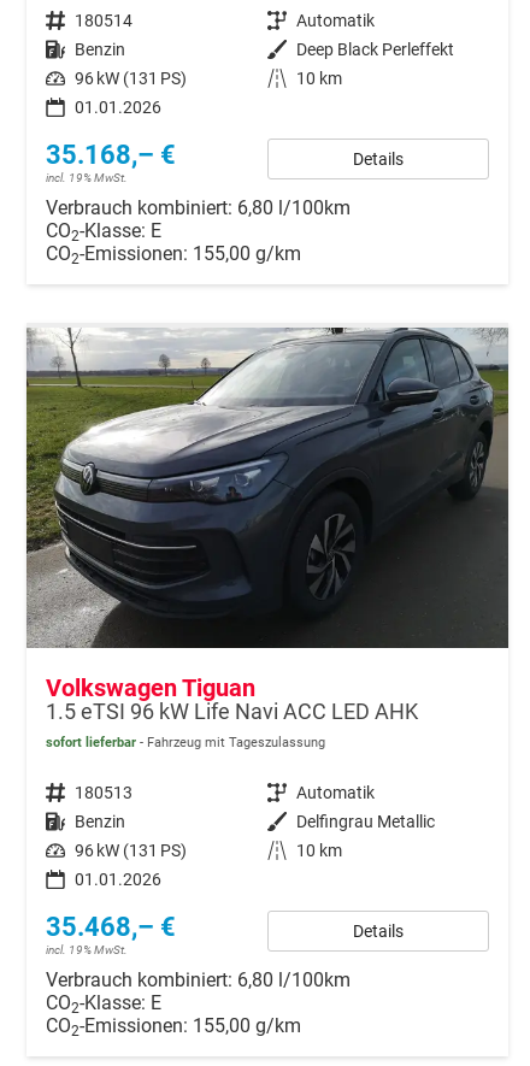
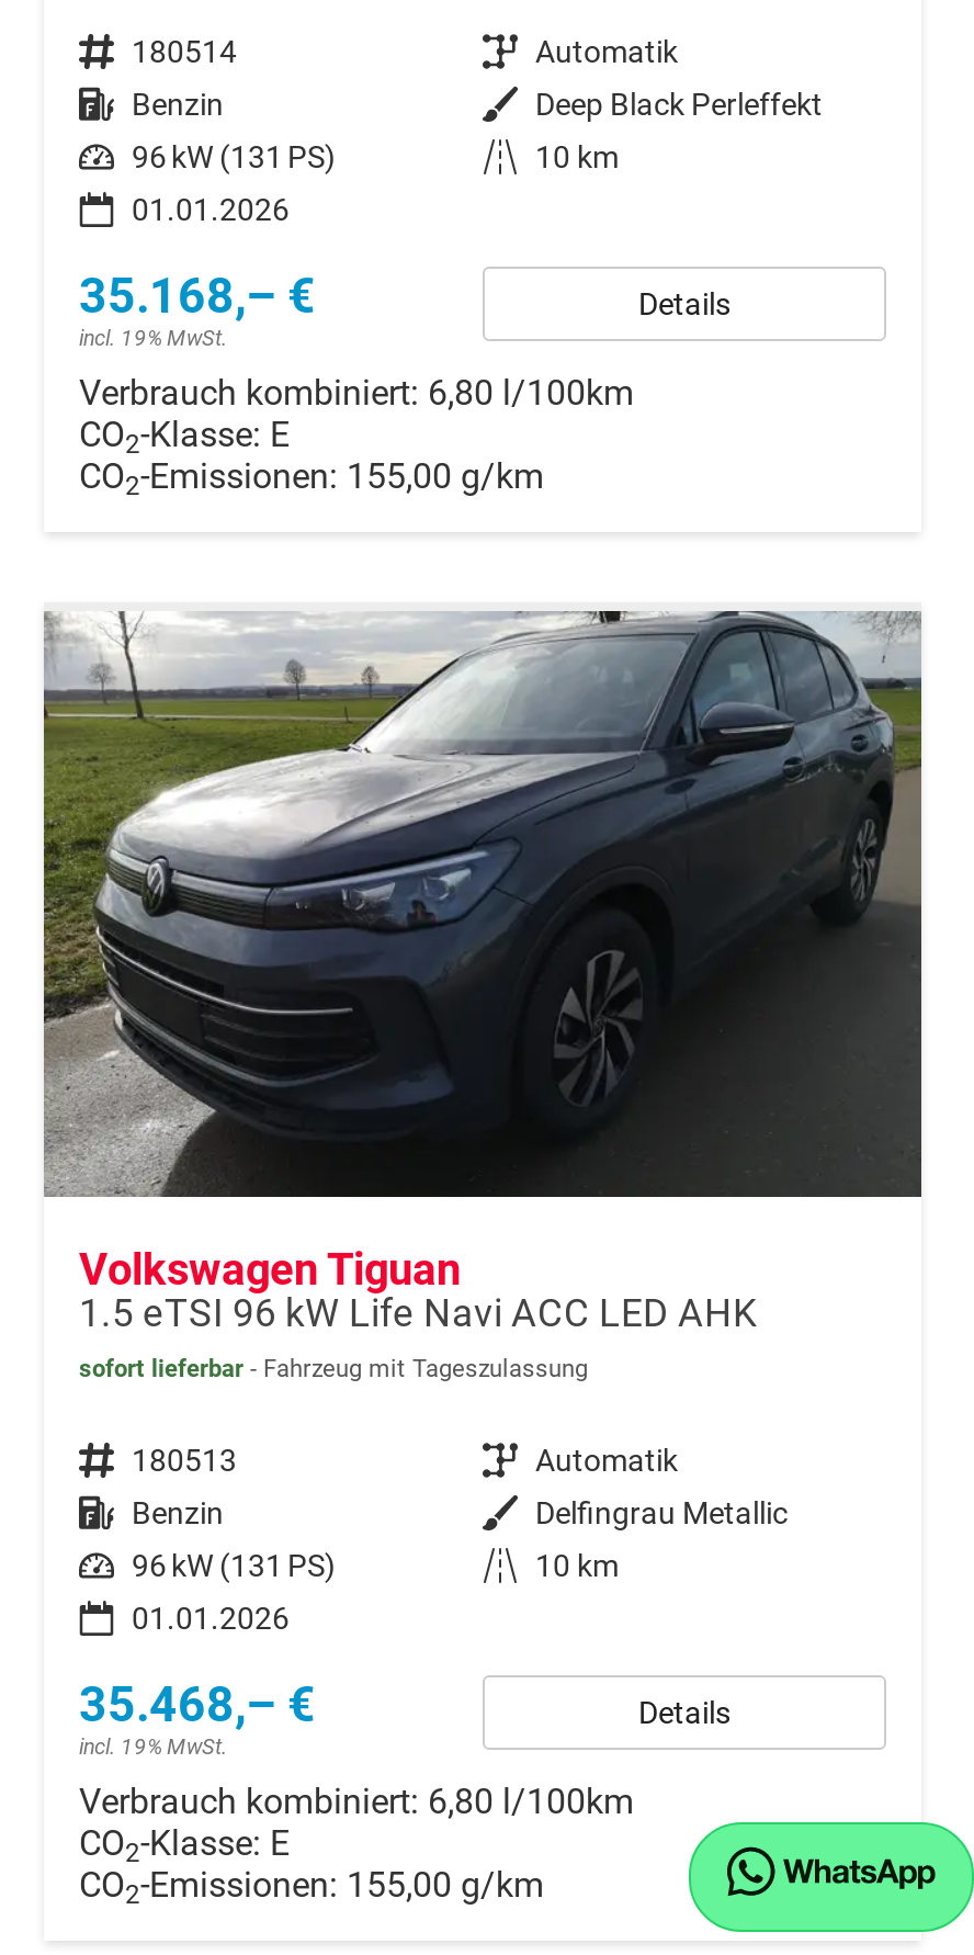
none -> [687,1819,967,1935] [image]

